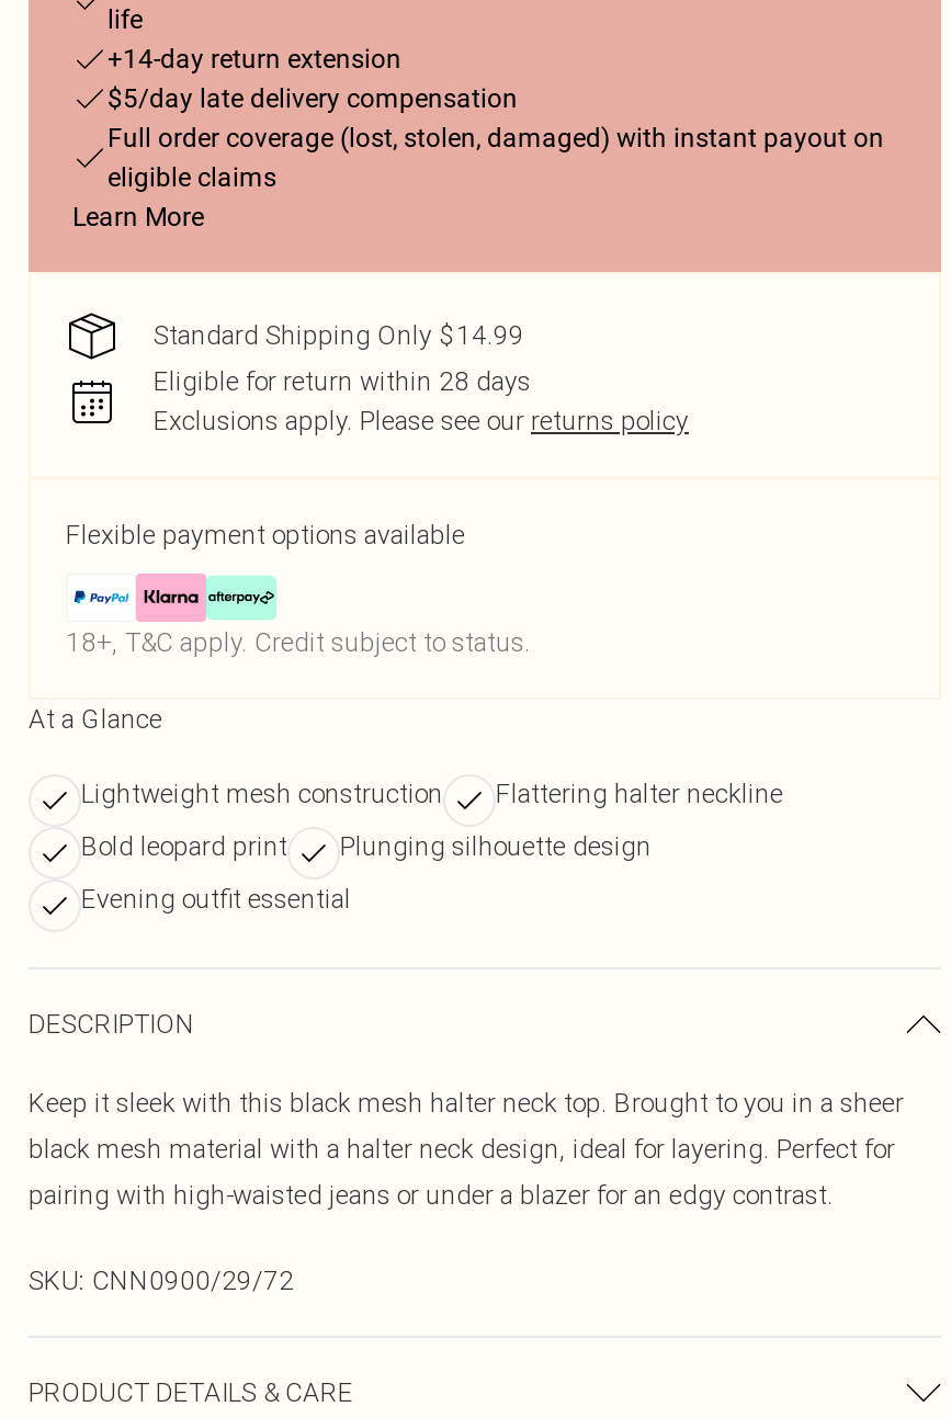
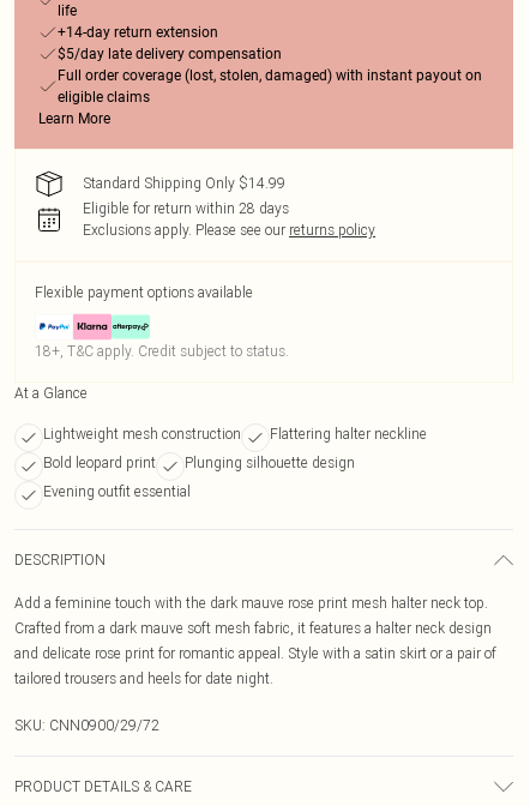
[29,1086,904,1211] Keep it sleek with this black mesh halter neck top. Brought to you in a sheer | black mesh material with a halter neck design, ideal for layering. Perfect for | pairing with high-waisted jeans or under a blazer for an edgy contrast. -> [14,594,496,687] Add a feminine touch with the dark mauve rose print mesh halter neck top. | Crafted from a dark mauve soft mesh fabric, it features a halter neck design | and delicate rose print for romantic appeal. Style with a satin skirt or a pair of | tailored trousers and heels for date night.

